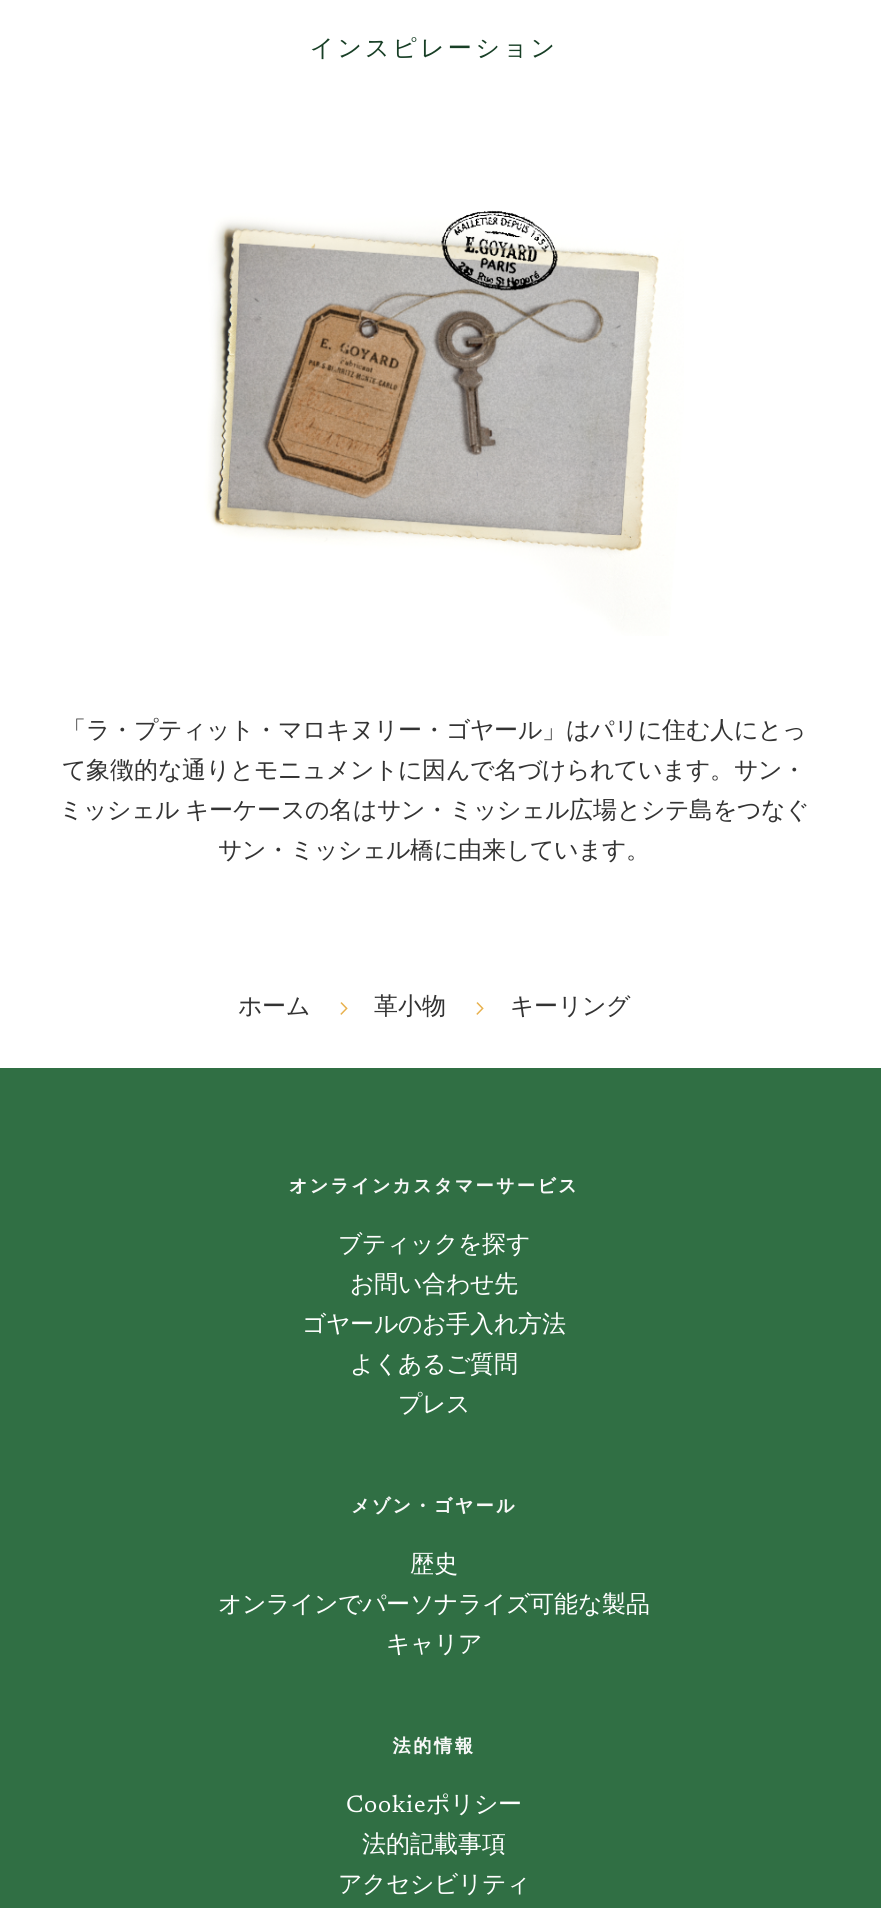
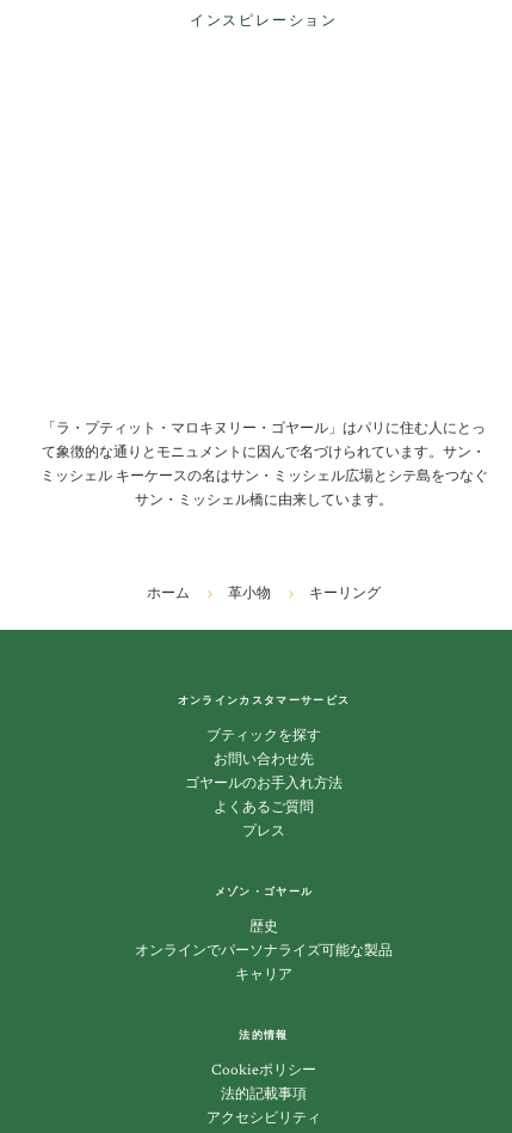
[212,208,658,552] [image] -> none

